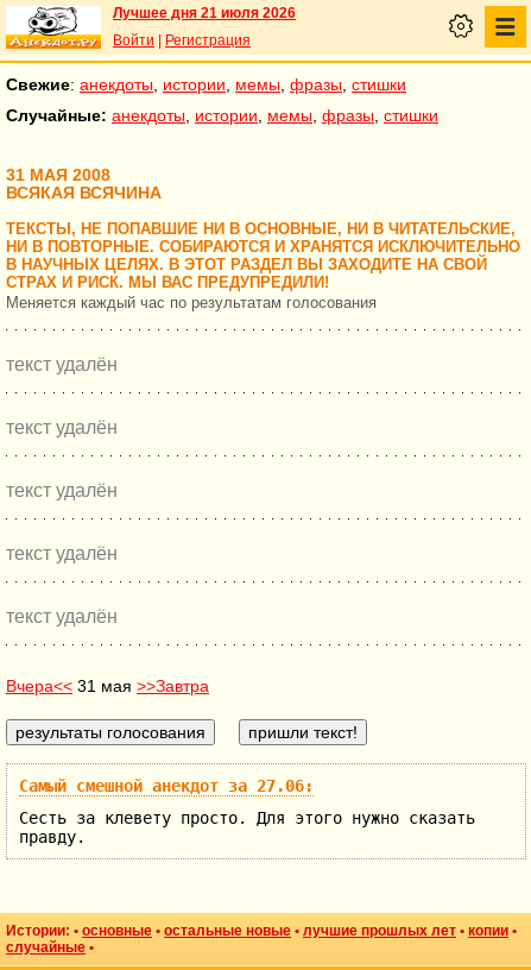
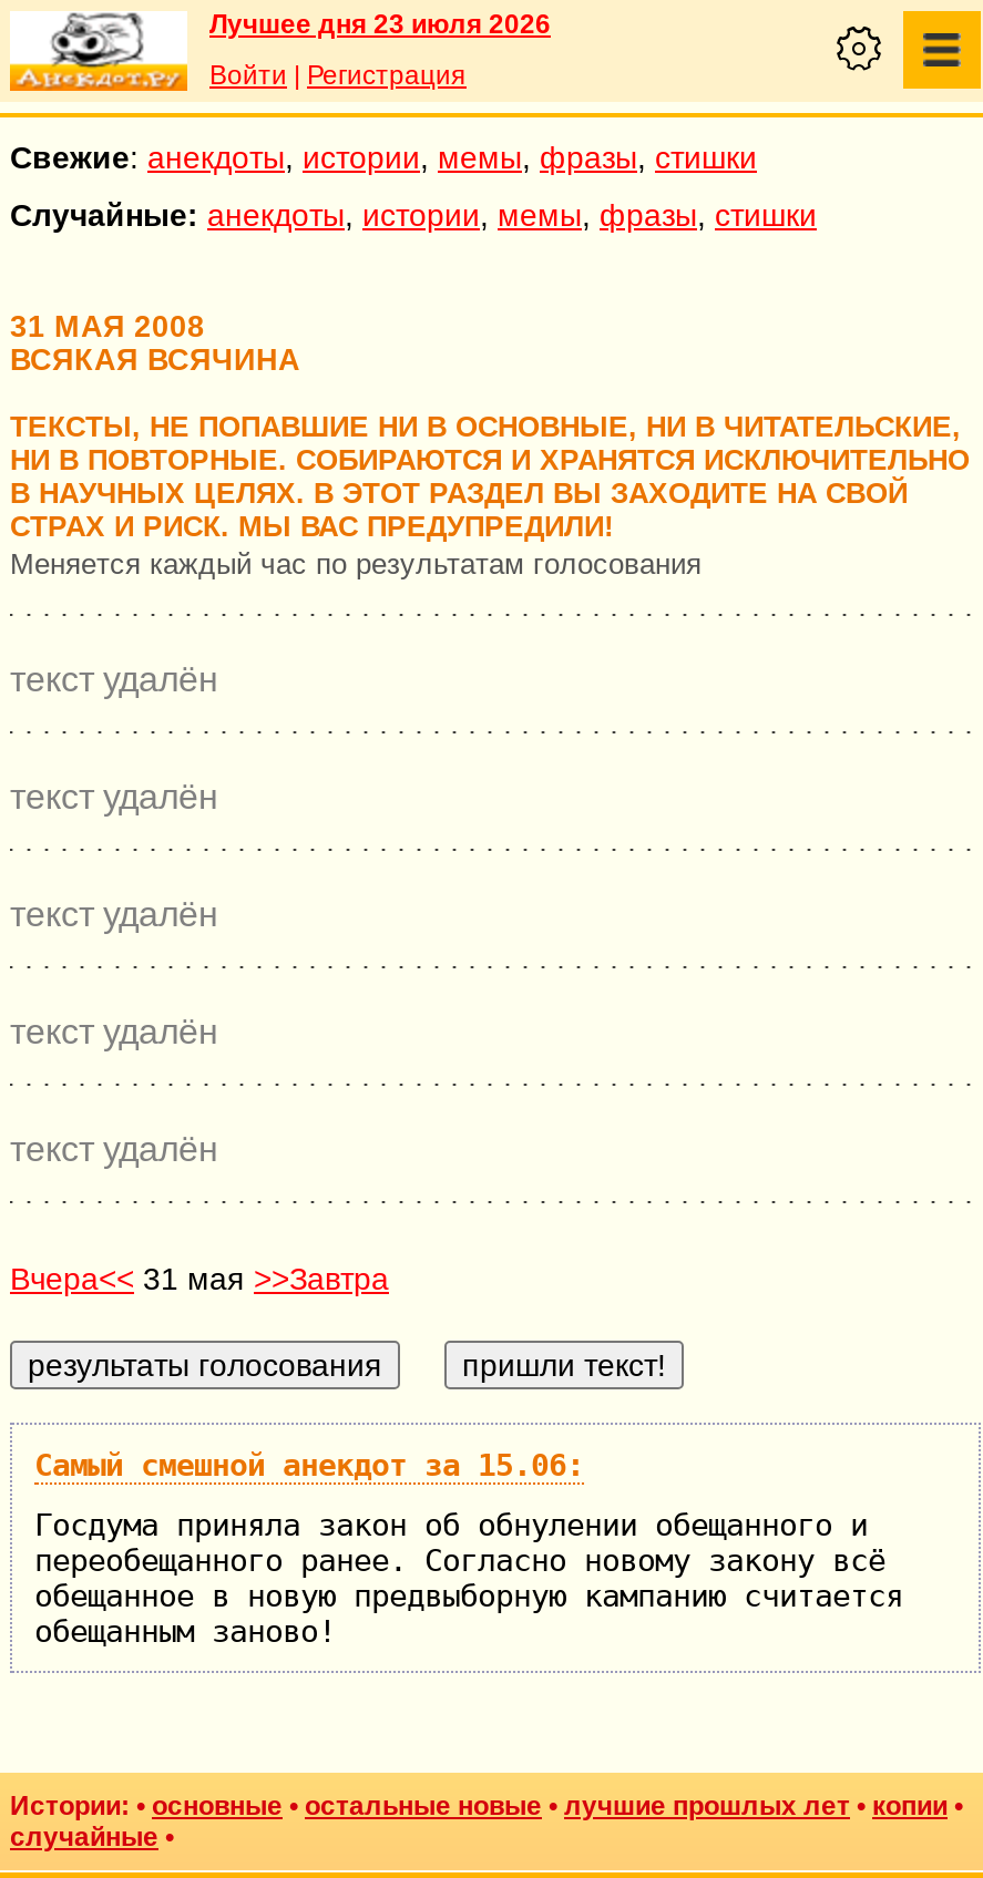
[113,5,296,21] Лучшее дня 21 июля 2026 -> [209,9,551,40] Лучшее дня 23 июля 2026
[19,776,314,795] Самый смешной анекдот за 27.06: -> [34,1447,584,1482] Самый смешной анекдот за 15.06:
[19,808,475,846] Сесть за клевету просто. Для этого нужно сказать | правду. -> [34,1507,903,1649] Госдума приняла закон об обнулении обещанного и | переобещанного ранее. Согласно новому закону всё | обещанное в новую предвыборную кампанию считается | обещанным заново!

